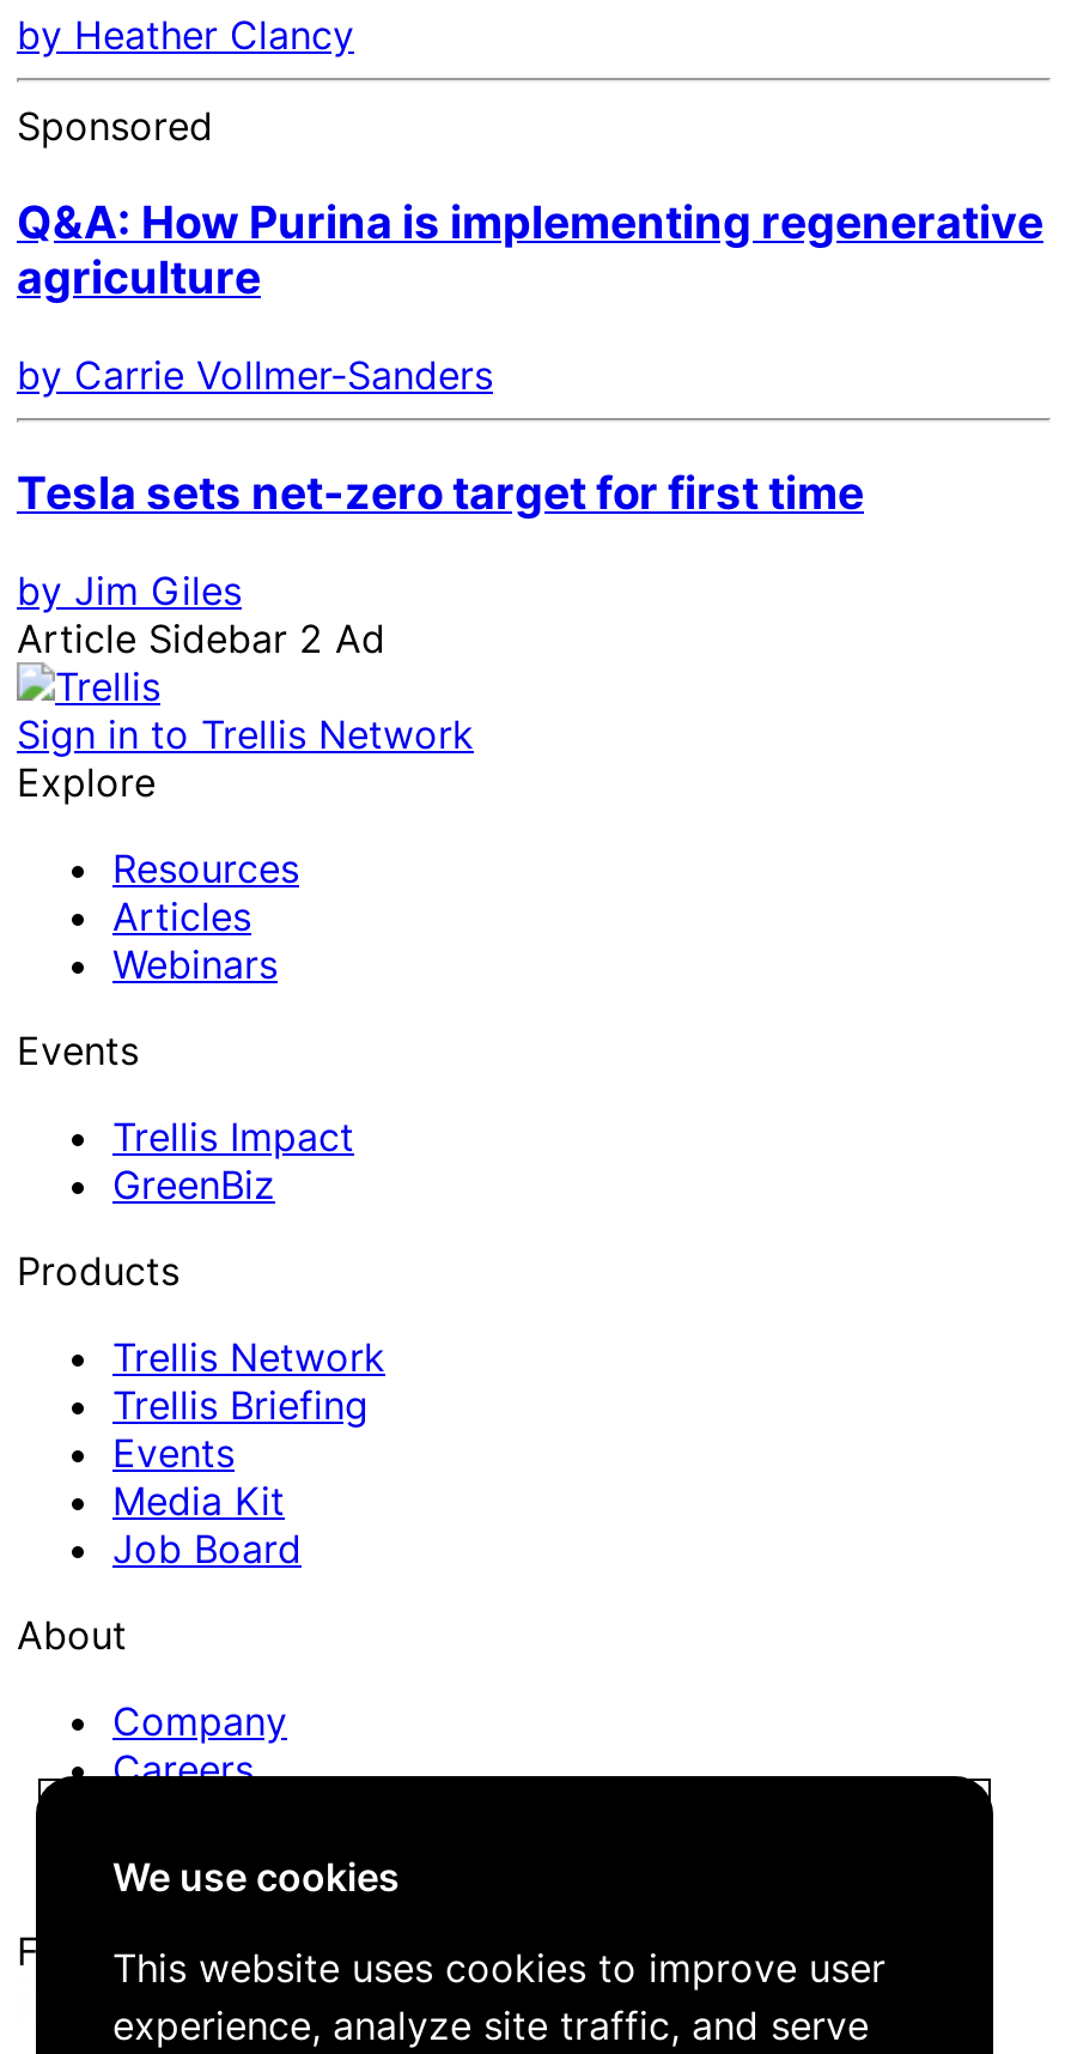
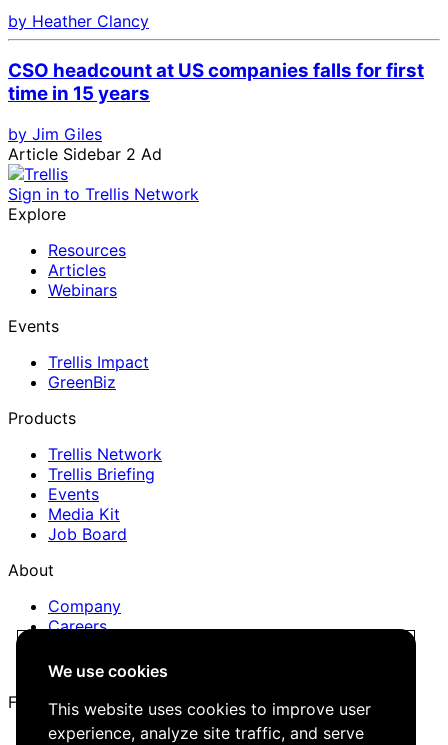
[17,103,1043,522] Sponsored | Q&A: How Purina is implementing regenerative | agriculture | by Carrie Vollmer-Sanders | Tesla sets net-zero target for first time -> [8,59,424,105] CSO headcount at US companies falls for first | time in 15 years

